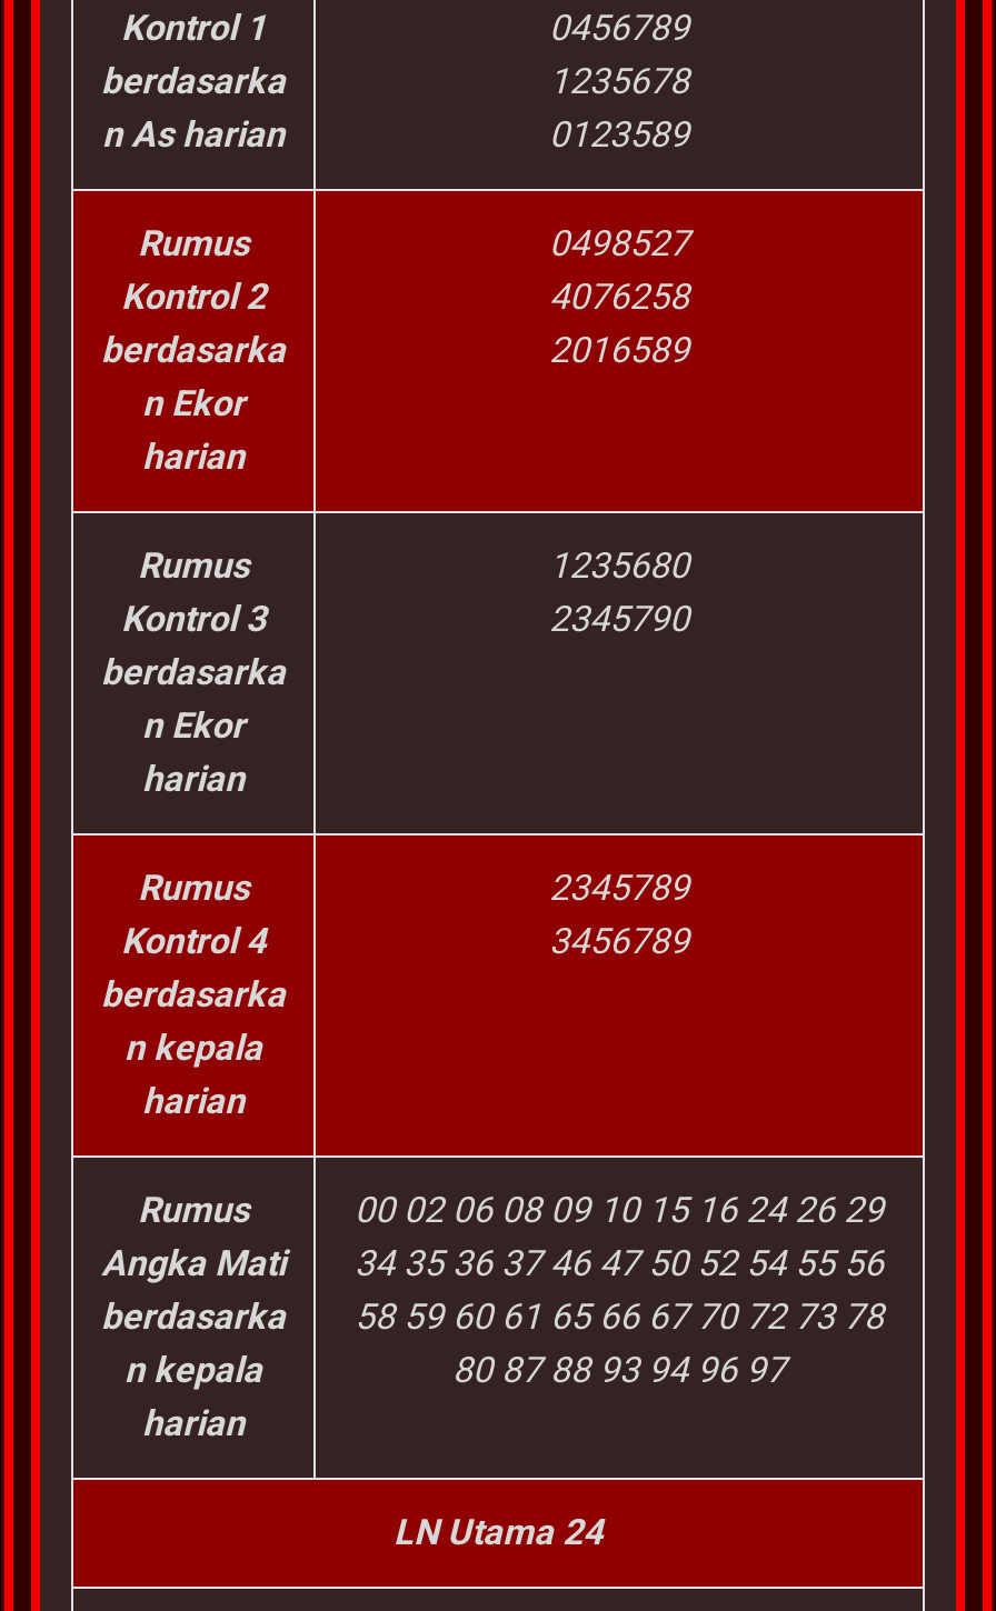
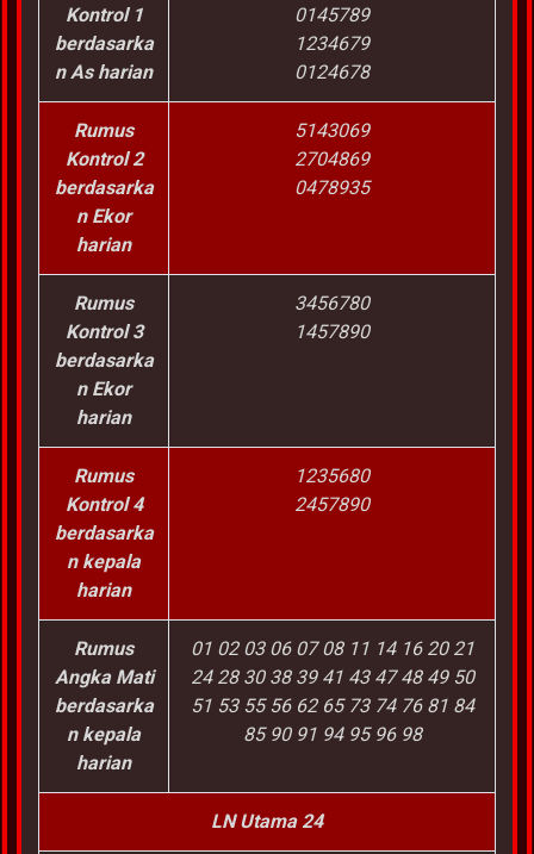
[549,7,689,49] 0456789 -> [294,4,370,26] 0145789
[549,60,689,102] 1235678 -> [294,32,370,55] 1234679
[549,113,689,156] 0123589 -> [294,61,370,83] 0124678
[549,222,689,264] 0498527 -> [294,119,370,142] 5143069
[549,276,689,318] 4076258 -> [294,148,370,170] 2704869
[549,329,689,371] 2016589 -> [294,176,370,199] 0478935
[549,544,689,587] 1235680 -> [294,292,370,314] 3456780
[549,598,689,640] 2345790 -> [294,320,370,343] 1457890
[549,867,689,909] 2345789 -> [294,465,370,487] 1235680
[549,920,689,962] 3456789 -> [294,493,370,516] 2457890
[355,1189,884,1231] 00 02 06 08 09 10 15 16 24 26 29 -> [190,637,474,660] 01 02 03 06 07 08 11 14 16 20 21
[101,1242,884,1284] Angka Mati 34 35 36 37 46 47 50 52 54 55 56 -> [54,666,474,688] Angka Mati 24 28 30 38 39 41 43 47 48 49 50
[101,1295,884,1338] berdasarka 58 59 60 61 65 66 67 70 72 73 78 -> [54,694,474,717] berdasarka 51 53 55 56 62 65 73 74 76 81 84
[452,1349,786,1391] 80 87 88 93 94 96 97 -> [243,723,421,746] 85 90 91 94 95 96 98

